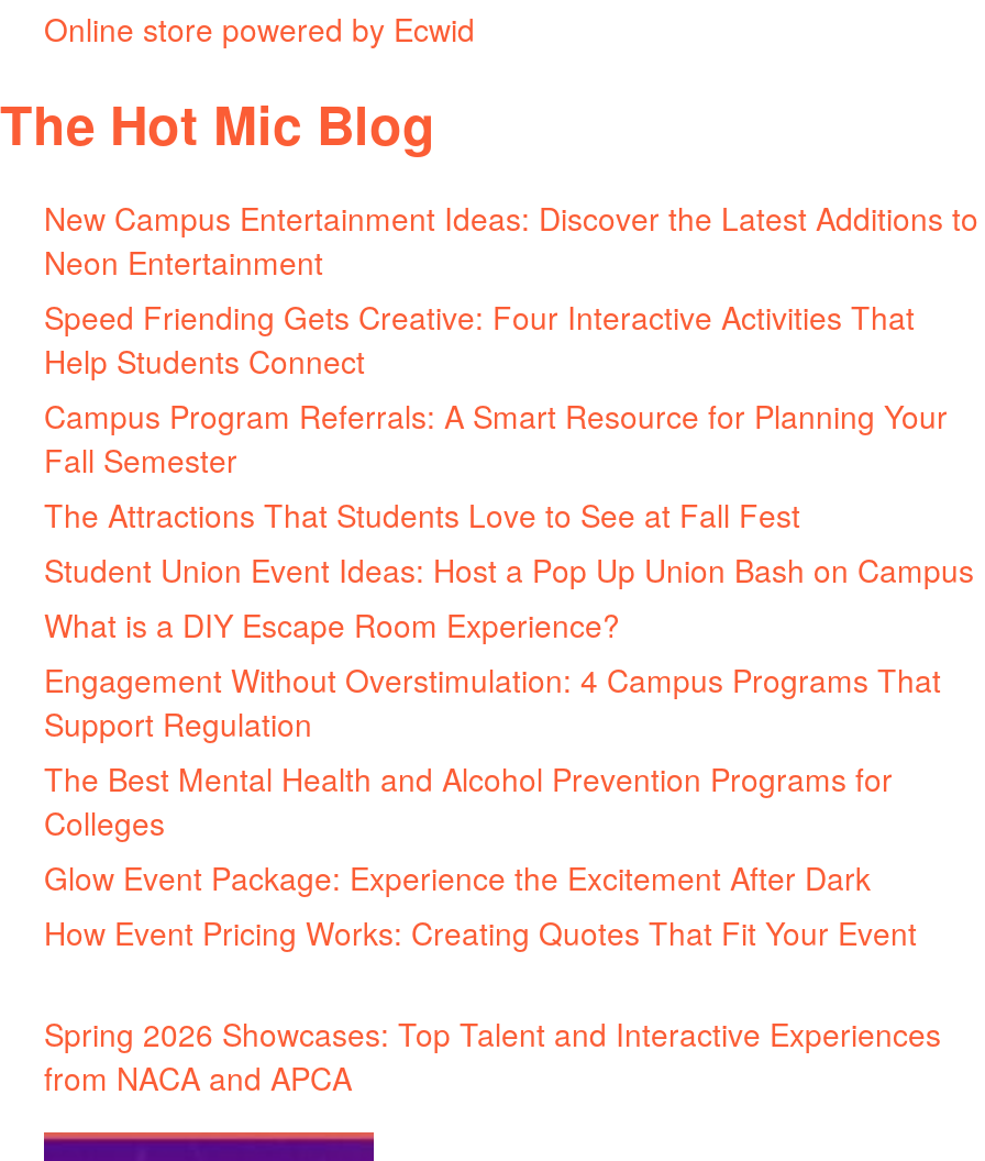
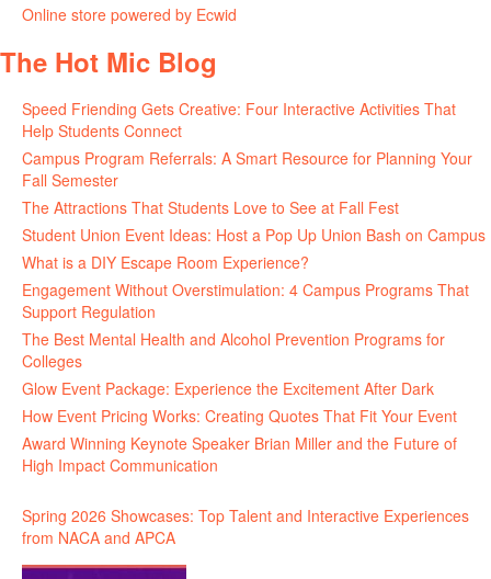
[44,196,978,284] New Campus Entertainment Ideas: Discover the Latest Additions to | Neon Entertainment -> none
moved [44,295,974,954] -> [22,98,486,427]: Speed Friending Gets Creative: Four Interactive Activities That | Help Students Connect | Campus Program Referrals: A Smart Resource for Planning Your | ... | Glow Event Package: Experience the Excitement After Dark | How Event Pricing Works: Creating Quotes That Fit Your Event
none -> [22,432,457,476] Award Winning Keynote Speaker Brian Miller and the Future of | High Impact Communication

